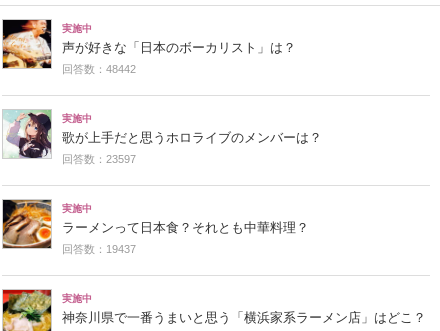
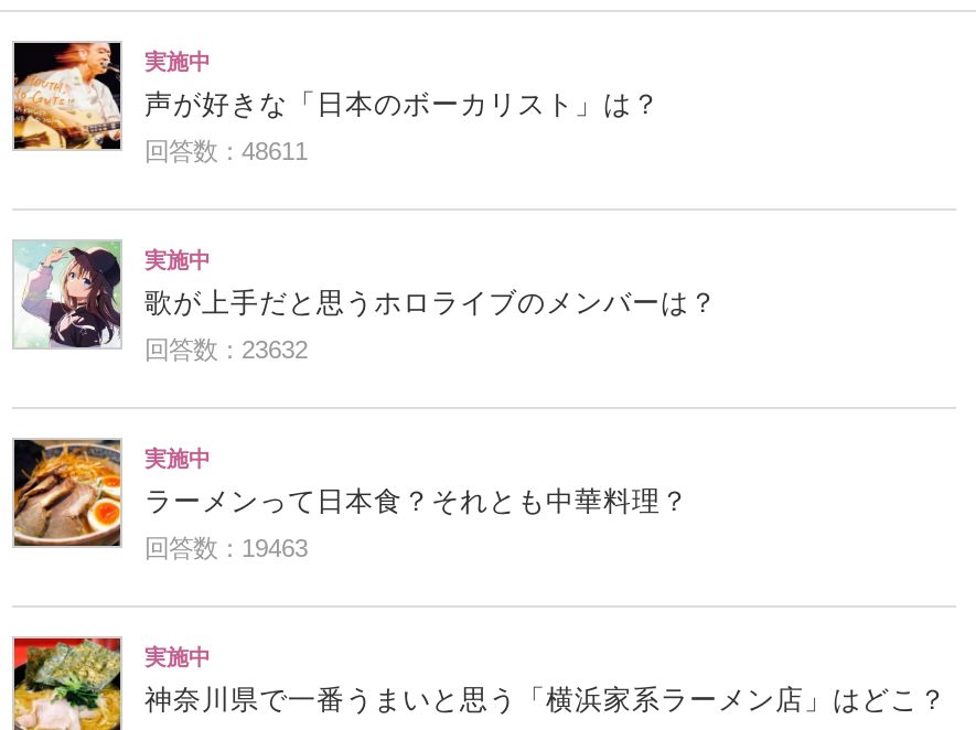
[62,63,136,75] 回答数：48442 -> [144,139,308,165] 回答数：48611
[62,153,136,165] 回答数：23597 -> [144,337,308,364] 回答数：23632
[62,243,136,255] 回答数：19437 -> [144,536,308,562] 回答数：19463

